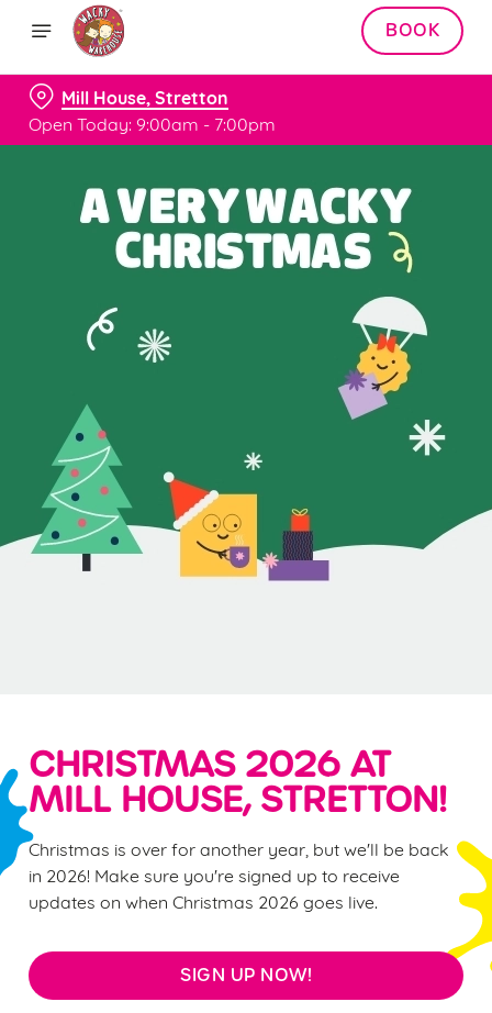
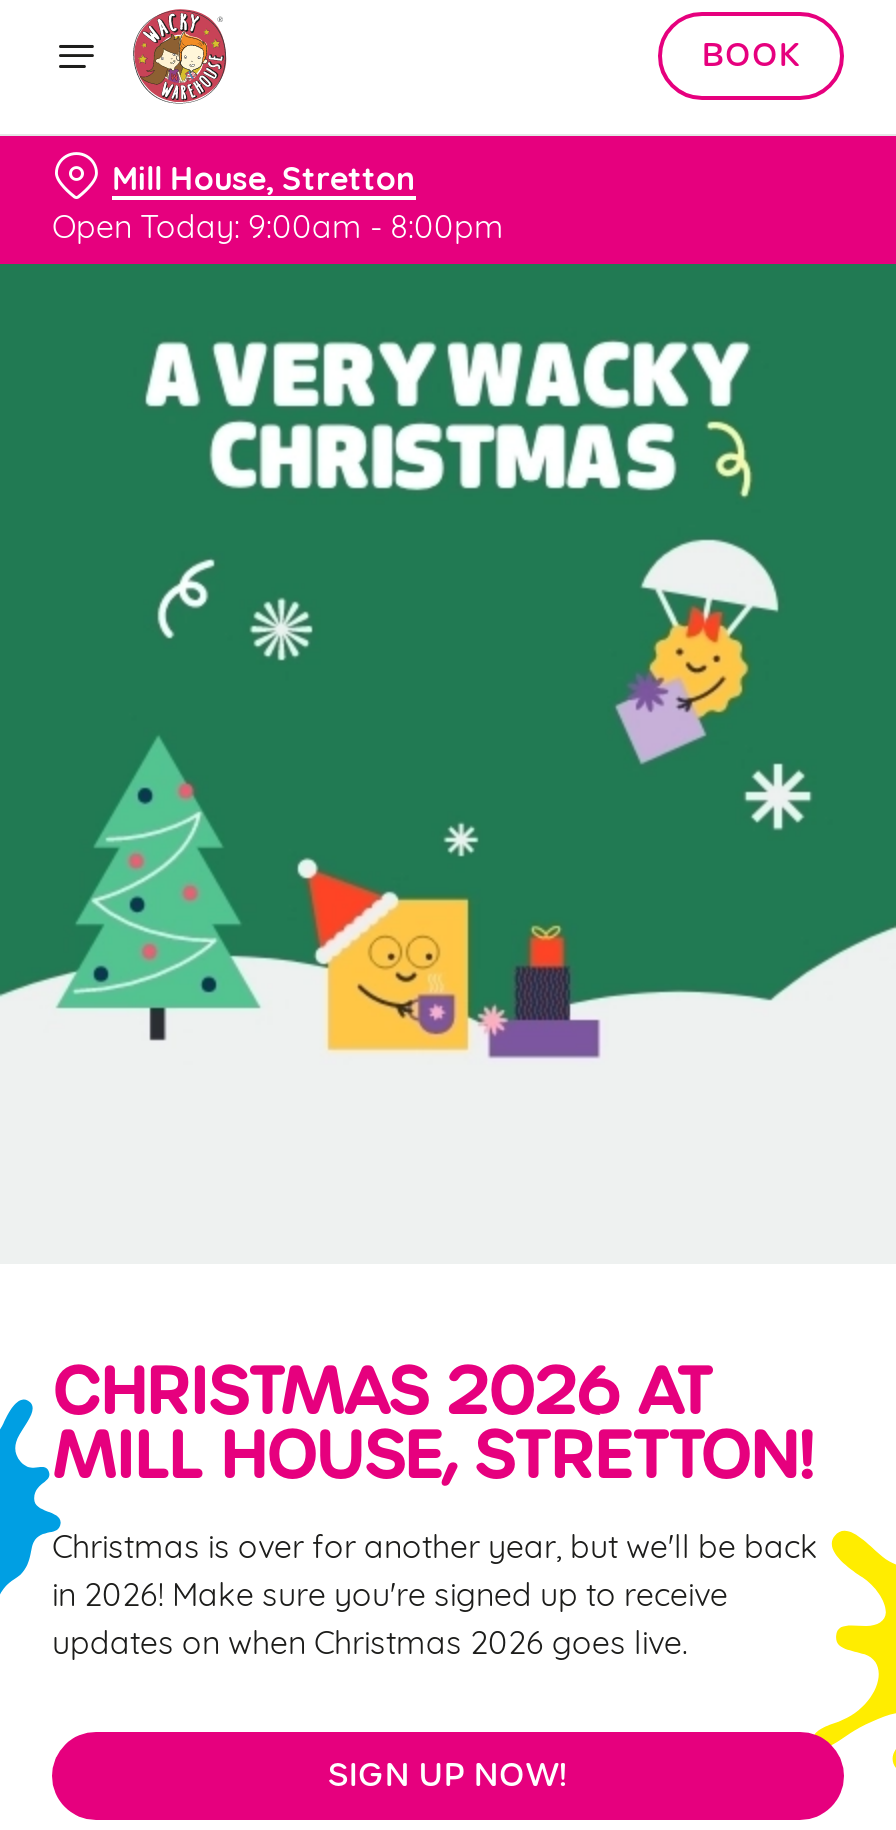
[29,111,276,134] Open Today: 9:00am - 7:00pm -> [52,202,504,244] Open Today: 9:00am - 8:00pm

